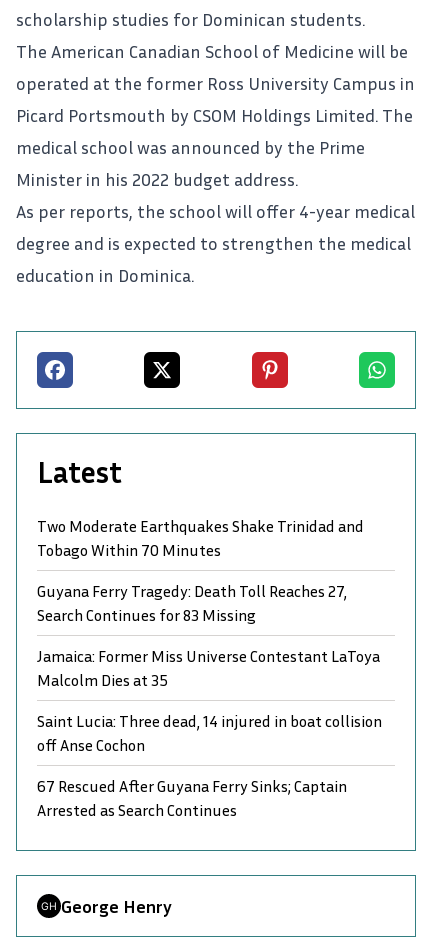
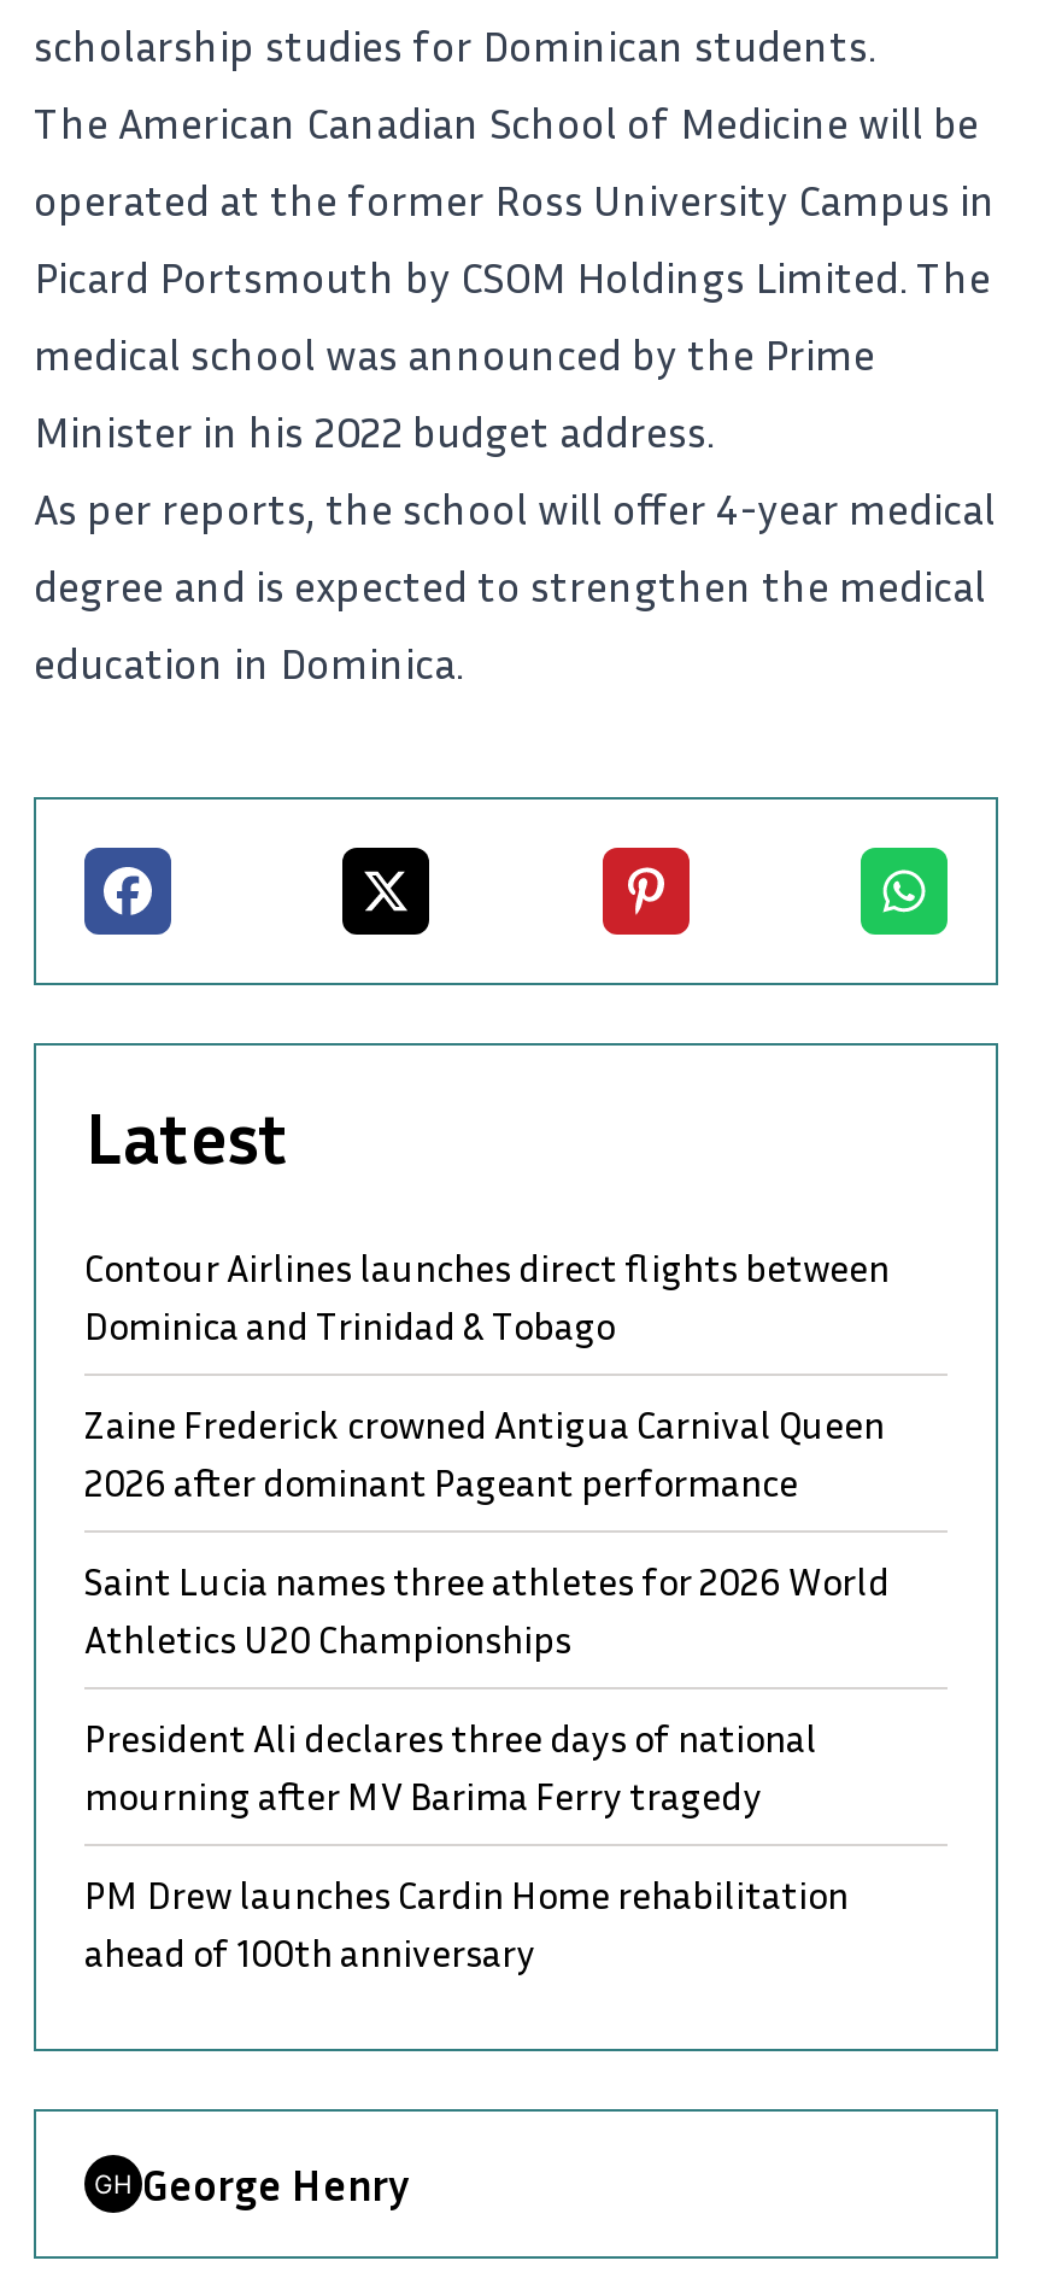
[37,516,364,560] Two Moderate Earthquakes Shake Trinidad and | Tobago Within 70 Minutes -> [84,1243,890,1349] Contour Airlines launches direct flights between | Dominica and Trinidad & Tobago
[37,581,347,625] Guyana Ferry Tragedy: Death Toll Reaches 27, | Search Continues for 83 Missing -> [84,1400,885,1506] Zaine Frederick crowned Antigua Carnival Queen | 2026 after dominant Pageant performance
[37,646,380,690] Jamaica: Former Miss Universe Contestant LaToya | Malcolm Dies at 35 -> [84,1556,890,1662] Saint Lucia names three athletes for 2026 World | Athletics U20 Championships
[37,711,382,755] Saint Lucia: Three dead, 14 injured in boat collision | off Anse Cochon -> [84,1713,817,1819] President Ali declares three days of national | mourning after MV Barima Ferry tragedy
[37,776,347,820] 67 Rescued After Guyana Ferry Sinks; Captain | Arrested as Search Continues -> [84,1870,849,1976] PM Drew launches Cardin Home rehabilitation | ahead of 100th anniversary

